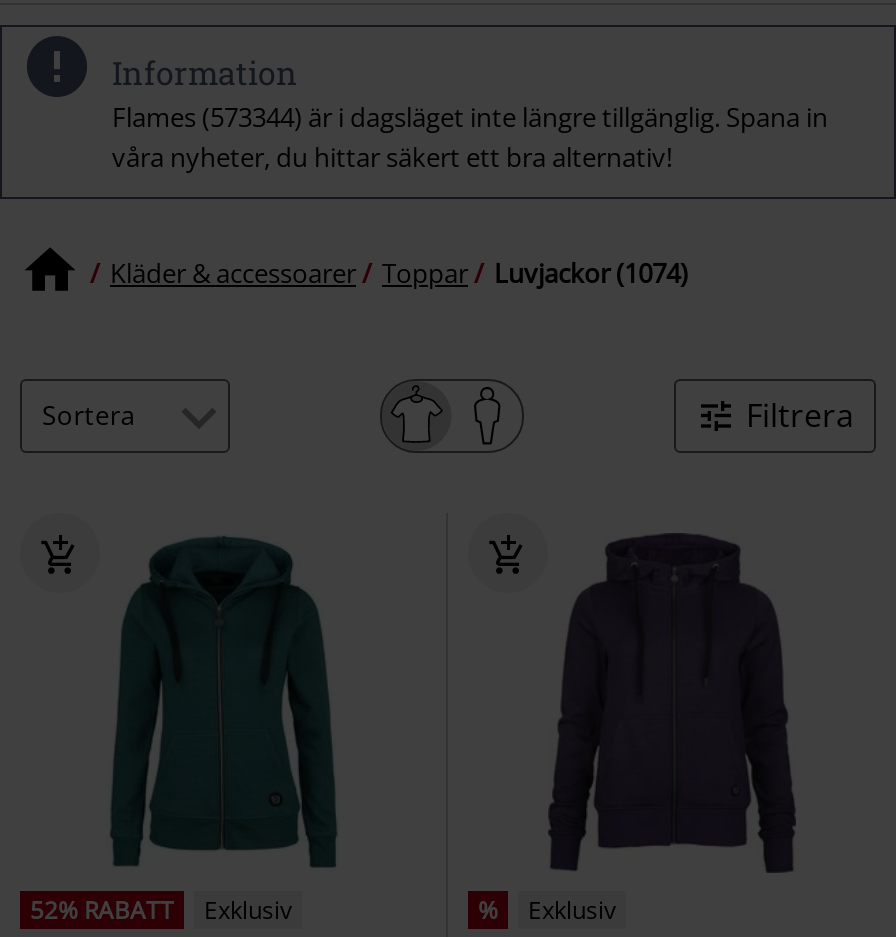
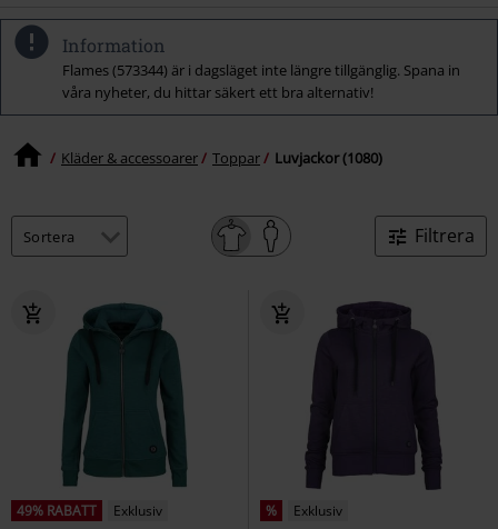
[110,255,688,291] Kläder & accessoarer Toppar Luvjackor (1074) -> [61,147,382,167] Kläder & accessoarer Toppar Luvjackor (1080)
[30,892,292,926] 52% RABATT Exklusiv -> [17,501,162,520] 49% RABATT Exklusiv

